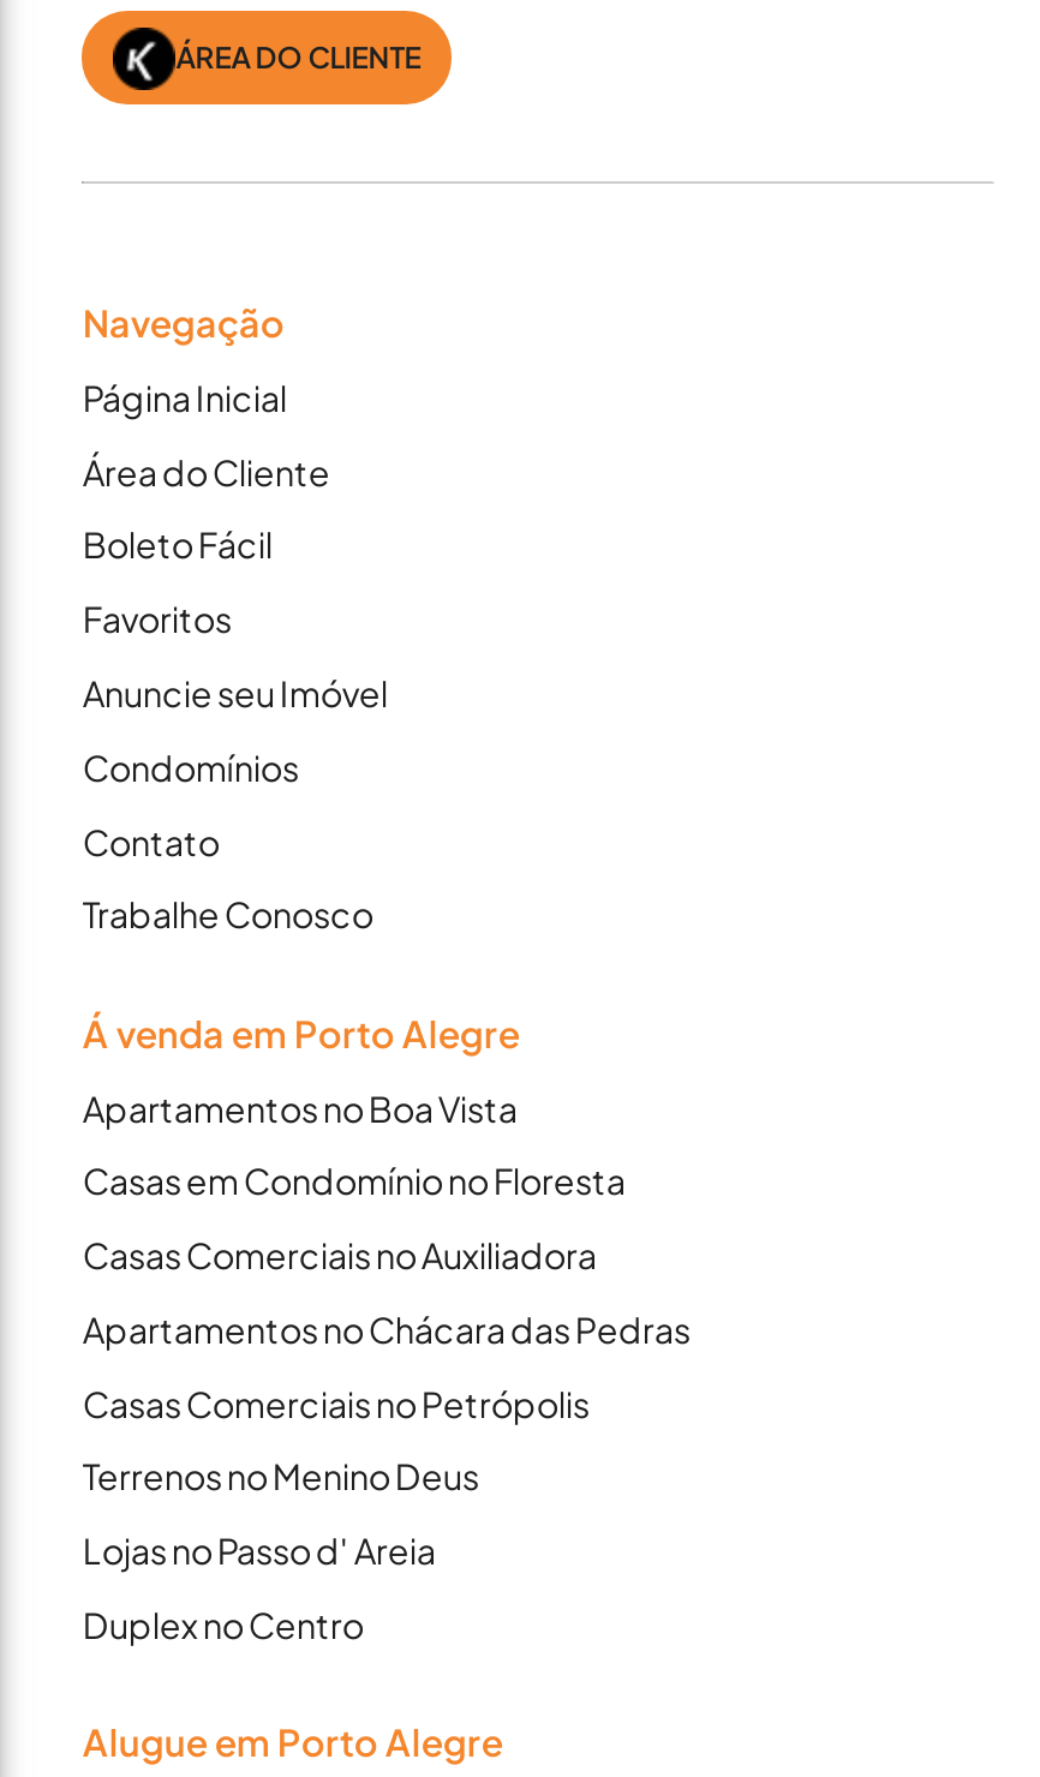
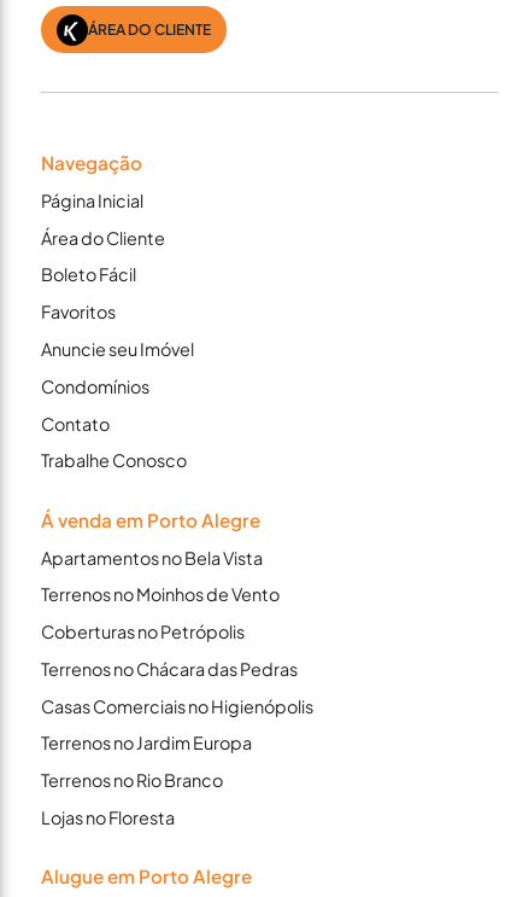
[83,1086,517,1129] Apartamentos no Boa Vista -> [41,546,263,568] Apartamentos no Bela Vista
[83,1160,625,1203] Casas em Condomínio no Floresta -> [41,584,280,605] Terrenos no Moinhos de Vento
[83,1233,597,1277] Casas Comerciais no Auxiliadora -> [41,621,245,642] Coberturas no Petrópolis
[83,1307,690,1351] Apartamentos no Chácara das Pedras -> [41,658,298,680] Terrenos no Chácara das Pedras
[83,1381,589,1424] Casas Comerciais no Petrópolis -> [41,695,314,717] Casas Comerciais no Higienópolis
[83,1455,479,1498] Terrenos no Menino Deus -> [41,732,252,754] Terrenos no Jardim Europa
[83,1529,436,1572] Lojas no Passo d' Areia -> [41,769,223,791] Terrenos no Rio Branco
[83,1603,364,1646] Duplex no Centro -> [41,806,175,828] Lojas no Floresta

